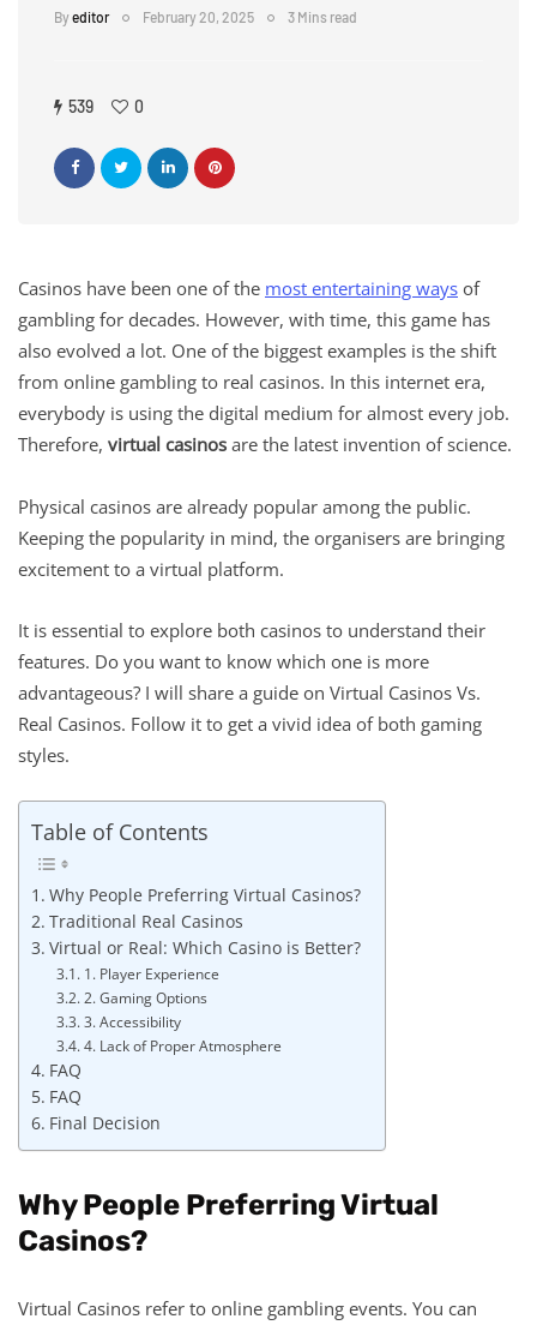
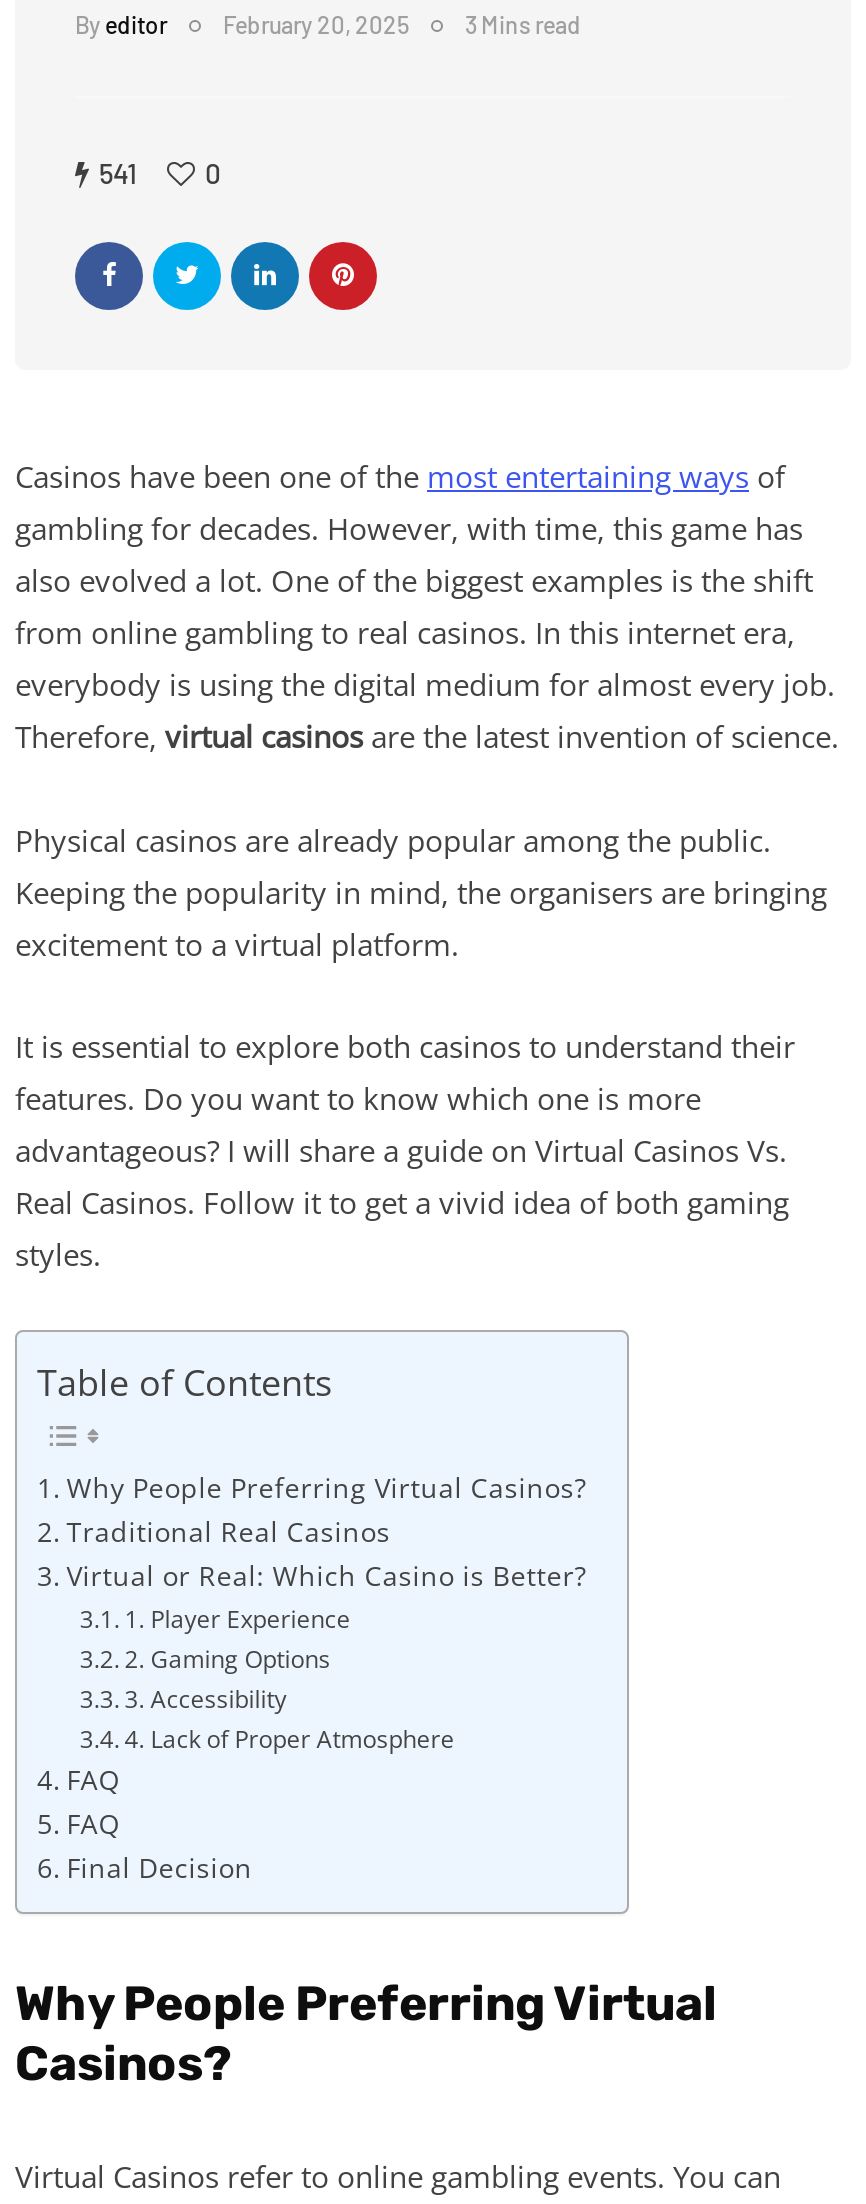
[68,96,144,116] 539 0 -> [99,156,221,190] 541 0

